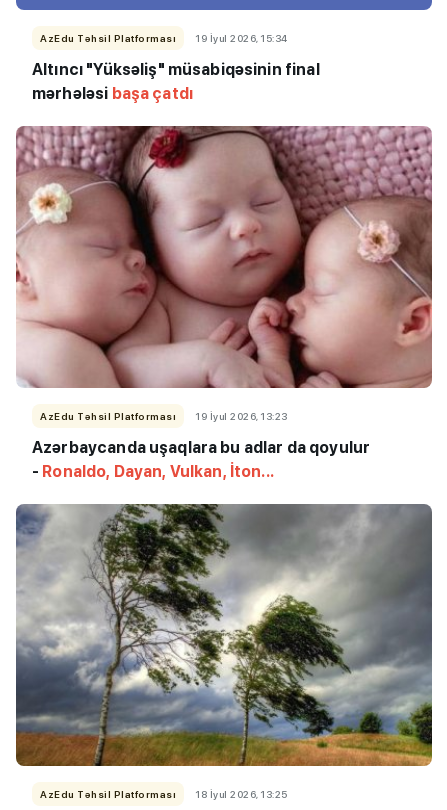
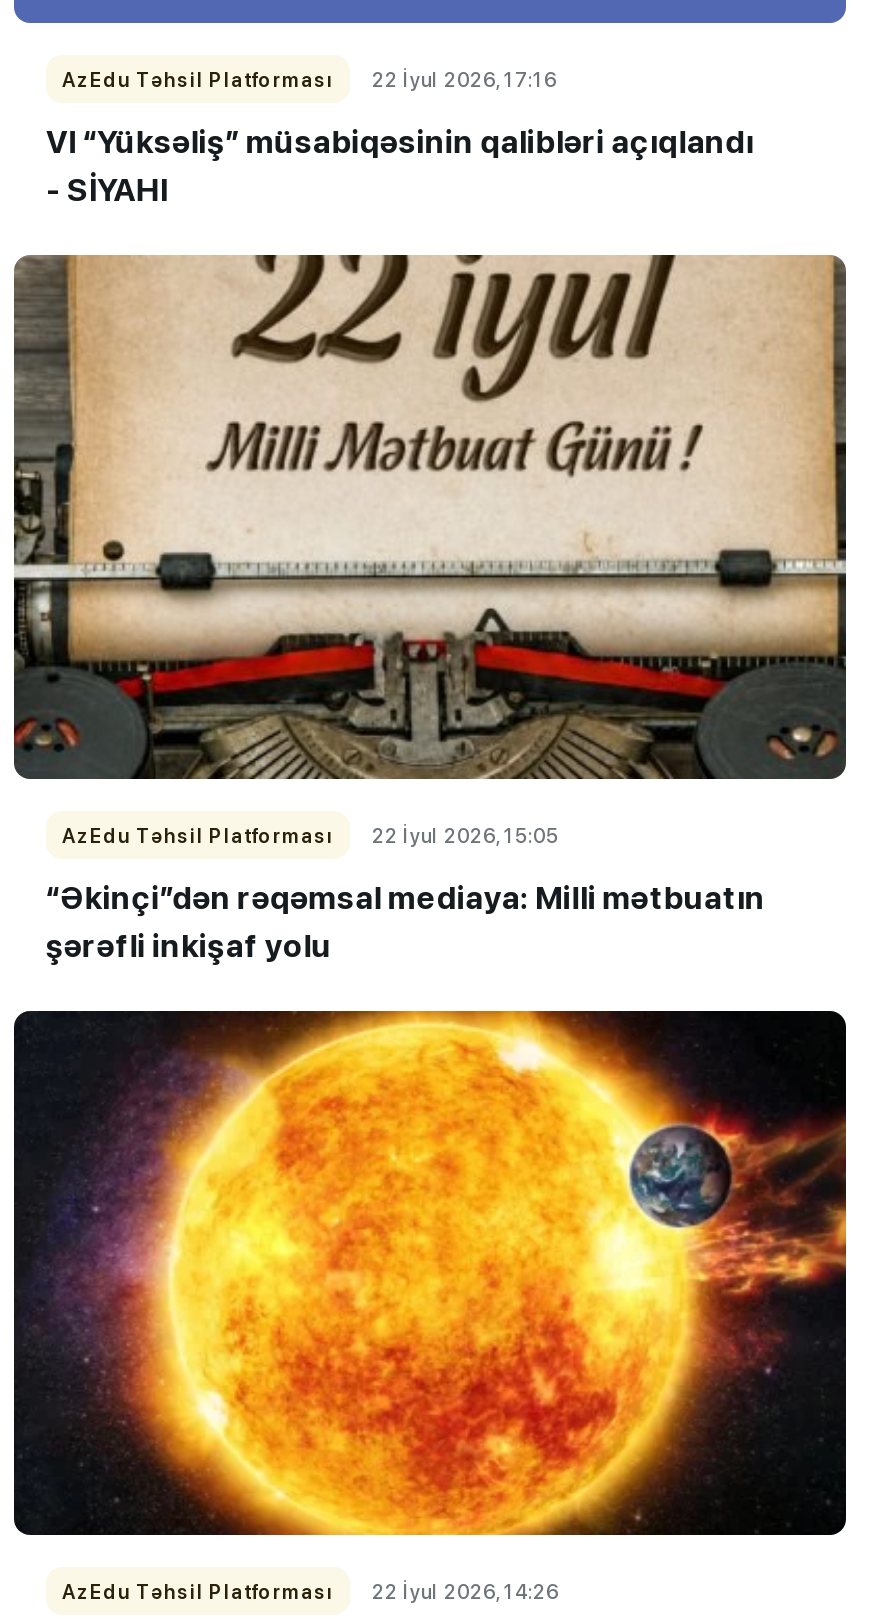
[40,32,287,44] AzEdu Təhsil Platforması 19 İyul 2026, 15:34 -> [62,66,557,90] AzEdu Təhsil Platforması 22 İyul 2026, 17:16
[32,60,320,103] Altıncı "Yüksəliş" müsabiqəsinin final | mərhələsi başa çatdı -> [46,122,754,208] VI “Yüksəliş” müsabiqəsinin qalibləri açıqlandı | - SİYAHI
[15,125,433,422] [image] | AzEdu Təhsil Platforması 19 İyul 2026, 13:23 -> [12,253,848,846] [image] | AzEdu Təhsil Platforması 22 İyul 2026, 15:05
[32,438,370,481] Azərbaycanda uşaqlara bu adlar da qoyulur | - Ronaldo, Dayan, Vulkan, İton... -> [46,878,766,964] “Əkinçi”dən rəqəmsal mediaya: Milli mətbuatın | şərəfli inkişaf yolu
[15,503,433,800] [image] | AzEdu Təhsil Platforması 18 İyul 2026, 13:25 -> [12,1009,848,1603] [image] | AzEdu Təhsil Platforması 22 İyul 2026, 14:26

